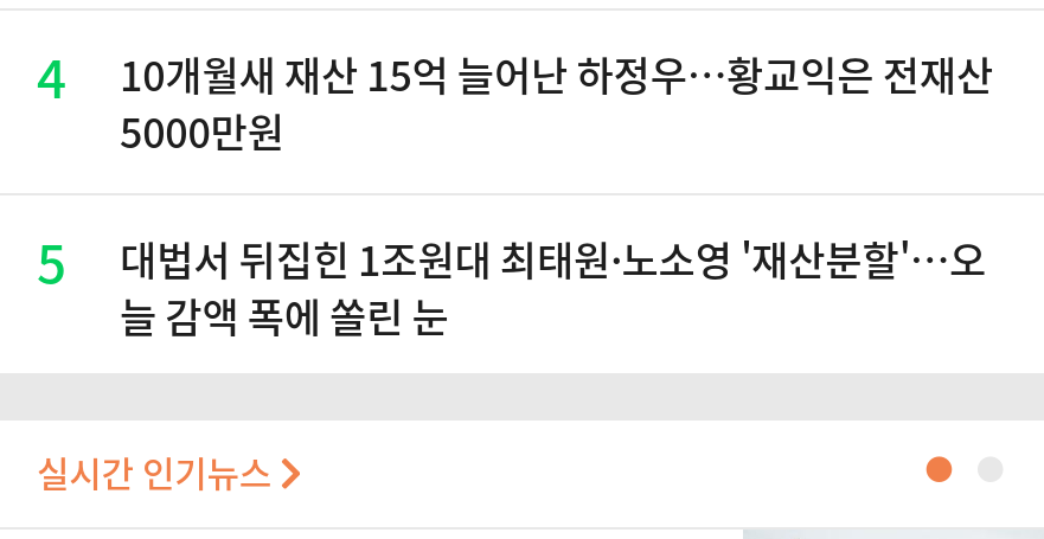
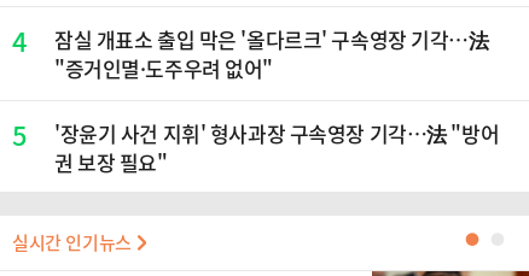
[120,44,993,160] 10개월새 재산 15억 늘어난 하정우…황교익은 전재산 | 5000만원 -> [54,24,489,83] 잠실 개표소 출입 막은 '올다르크' 구속영장 기각…法 | "증거인멸·도주우려 없어"
[120,229,986,345] 대법서 뒤집힌 1조원대 최태원·노소영 '재산분할'…오 | 늘 감액 폭에 쏠린 눈 -> [54,118,499,177] '장윤기 사건 지휘' 형사과장 구속영장 기각…法 "방어 | 권 보장 필요"

